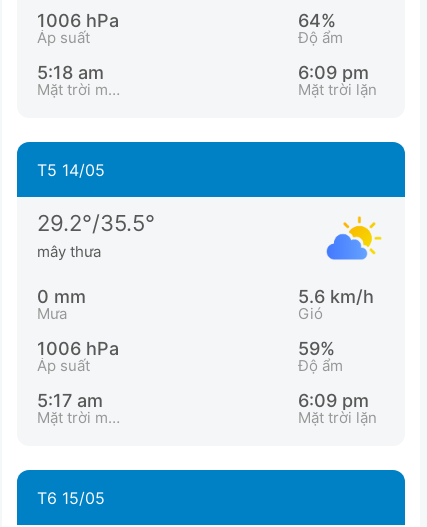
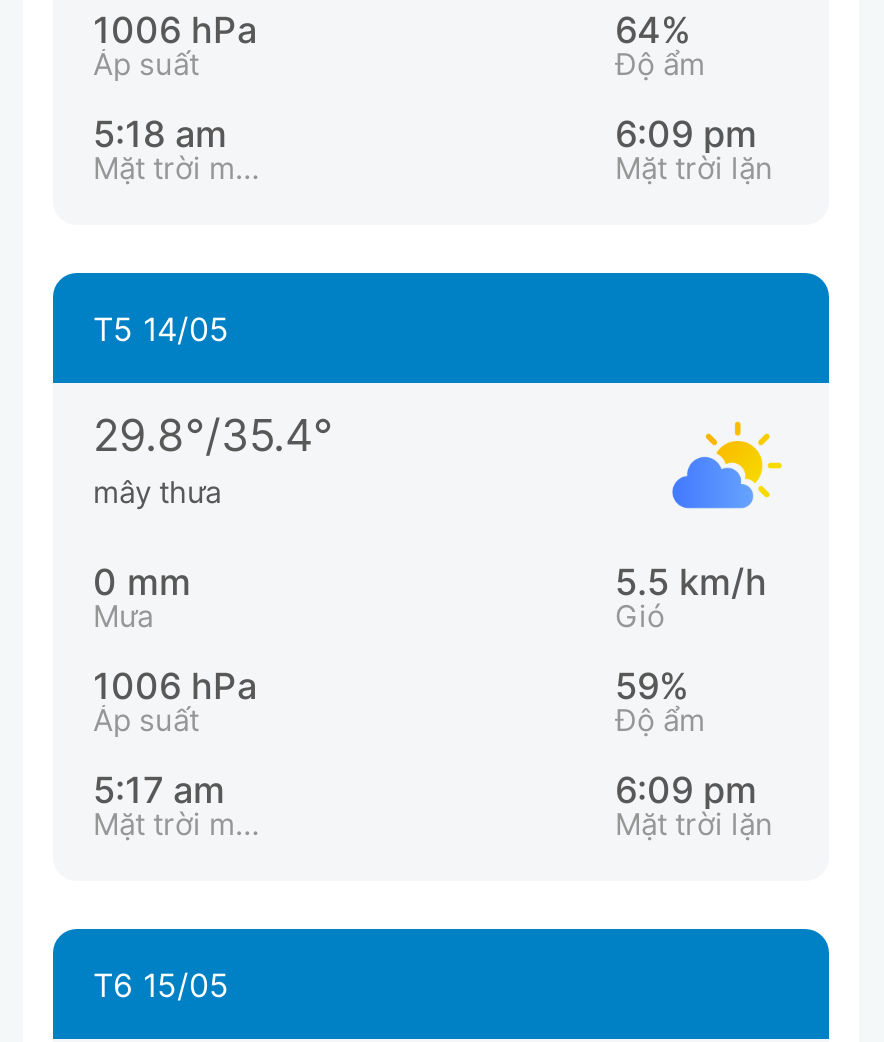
[37,210,155,236] 29.2°/35.5° -> [93,409,333,461] 29.8°/35.4°
[298,286,374,307] 5.6 km/h -> [615,561,767,603] 5.5 km/h

